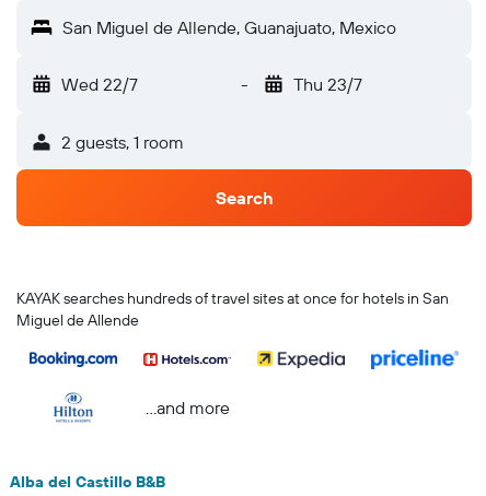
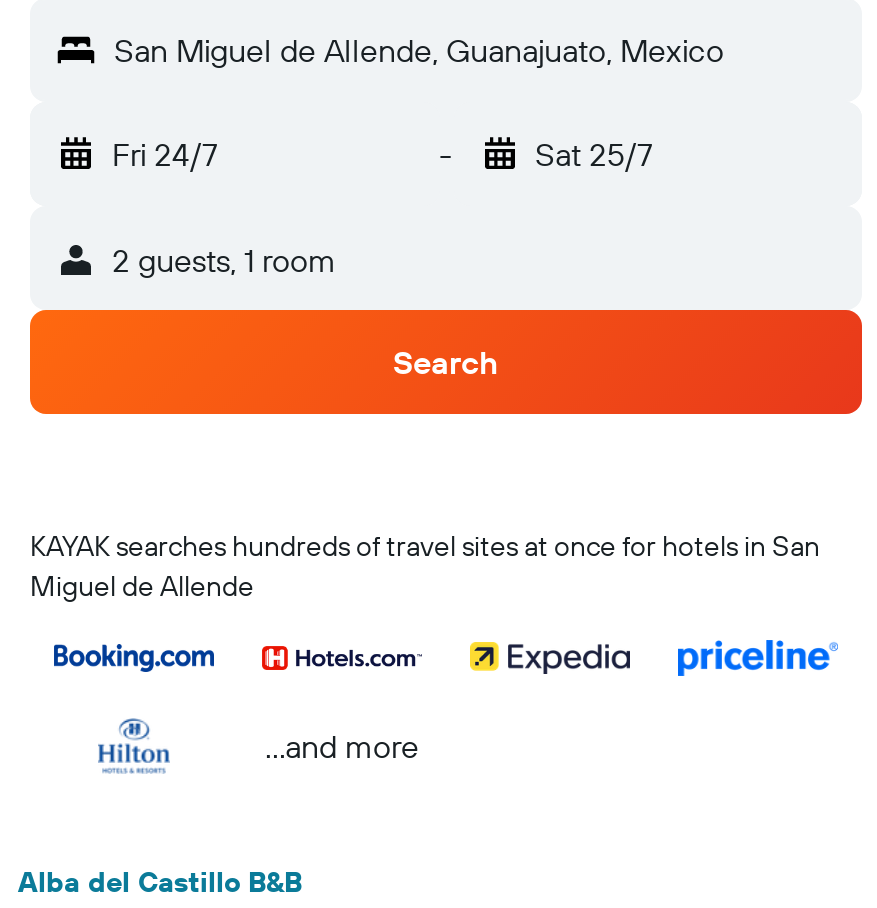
[61,73,138,95] Wed 22/7 -> [112,134,218,174] Fri 24/7
[293,73,362,95] Thu 23/7 -> [535,134,653,174] Sat 25/7

